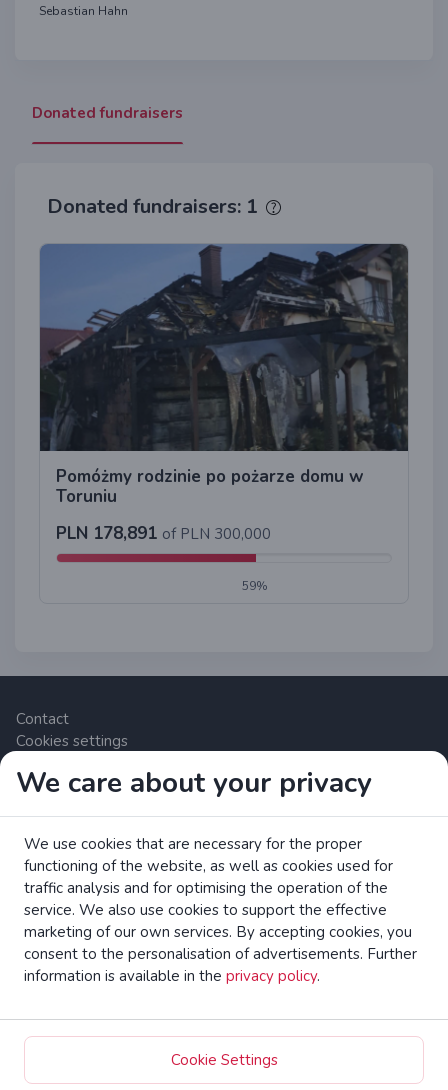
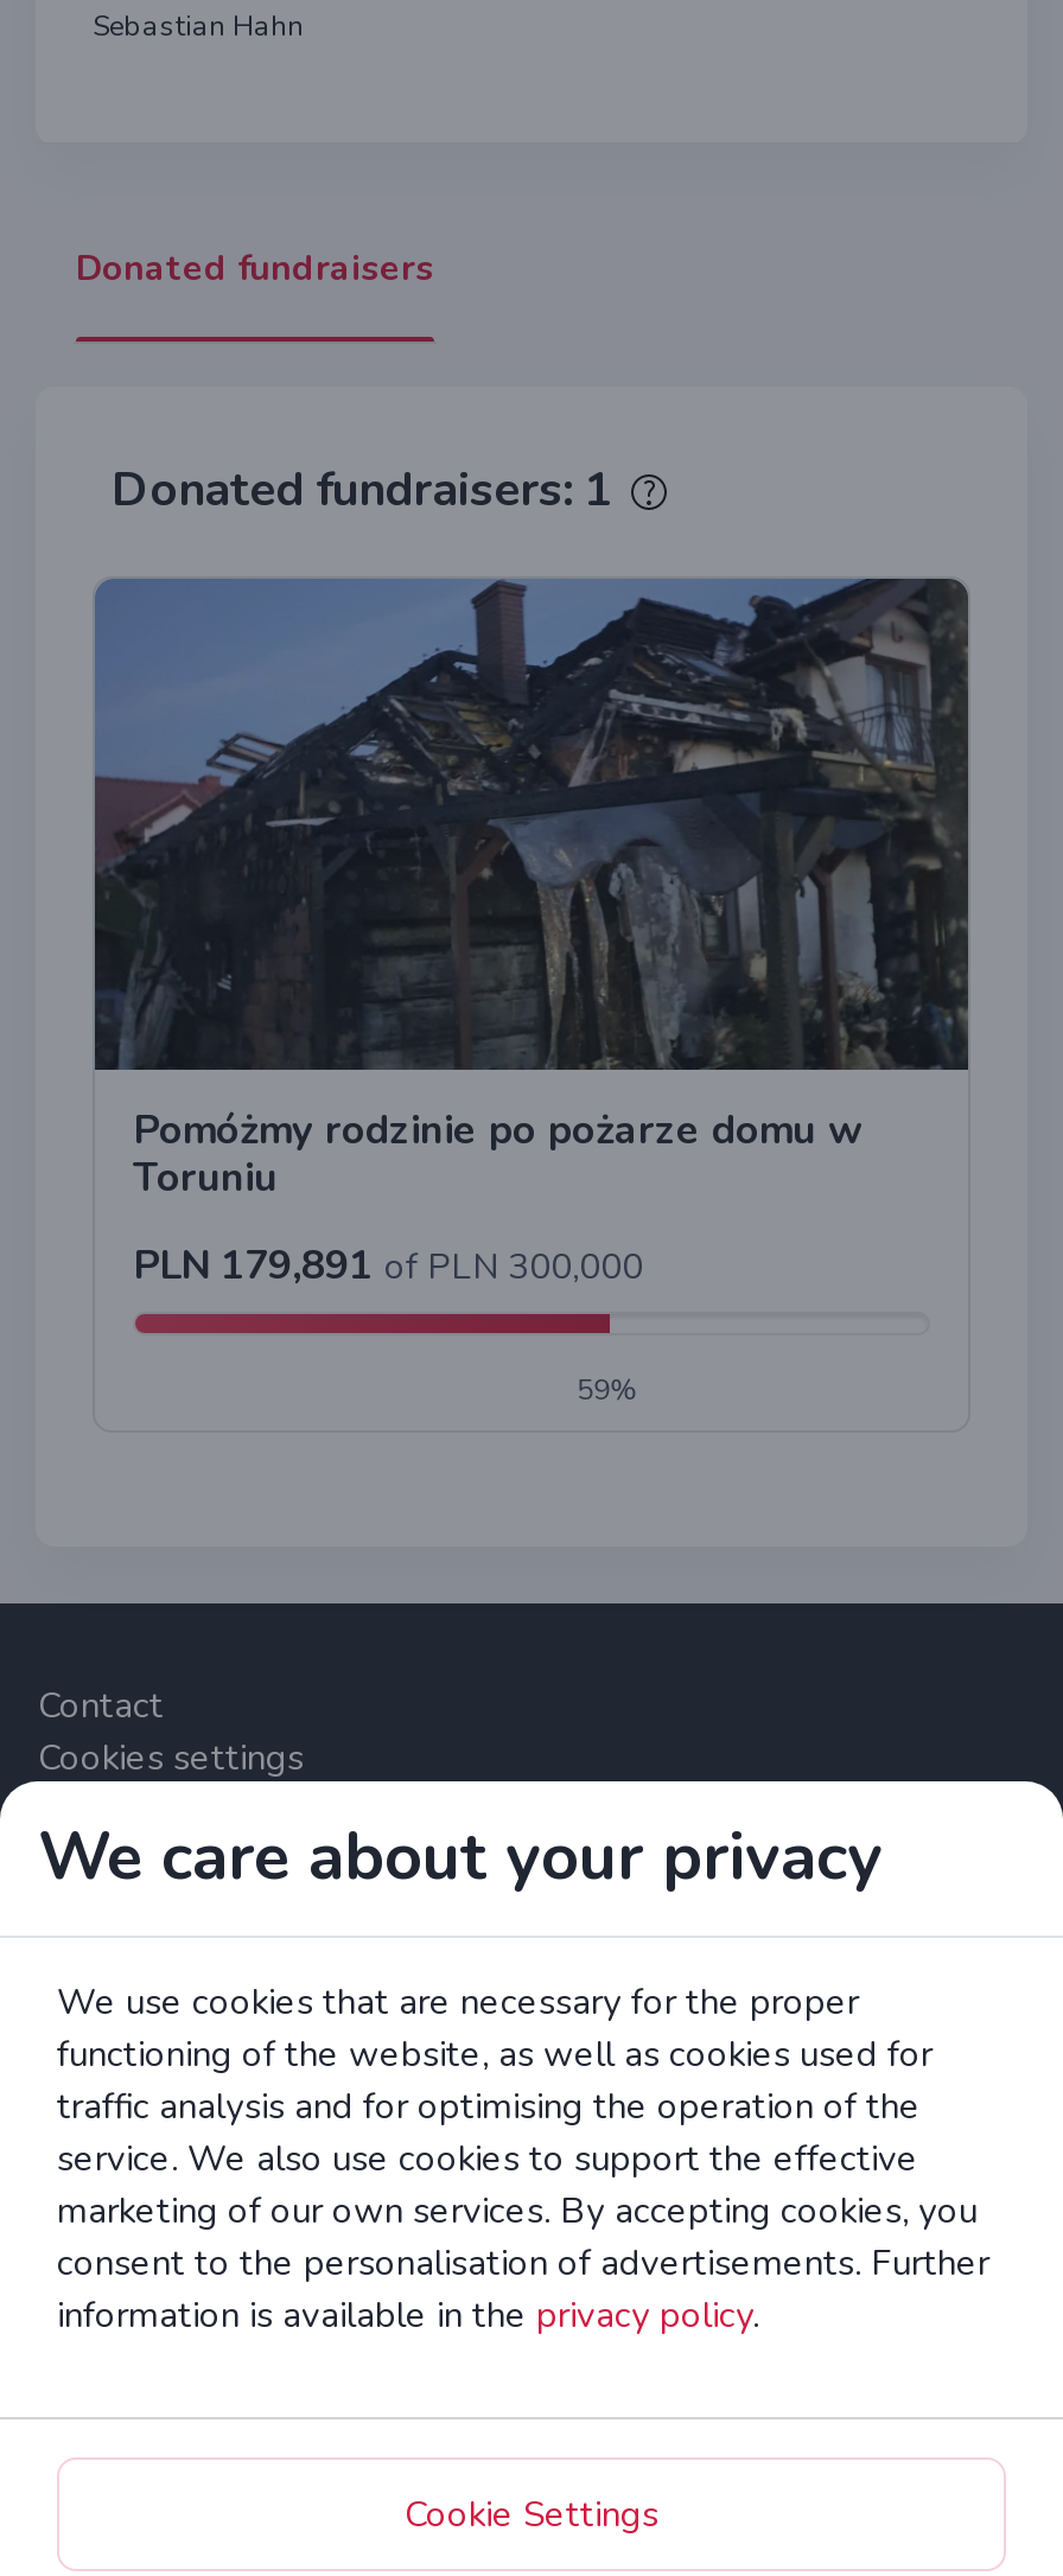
[56,522,271,545] PLN 178,891 of PLN 300,000 -> [133,1238,643,1293] PLN 179,891 of PLN 300,000

